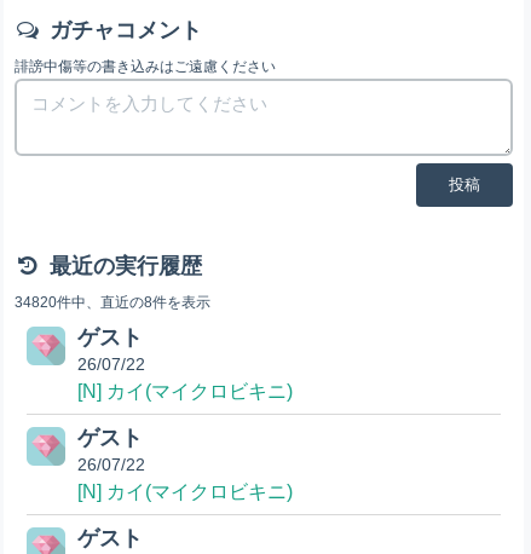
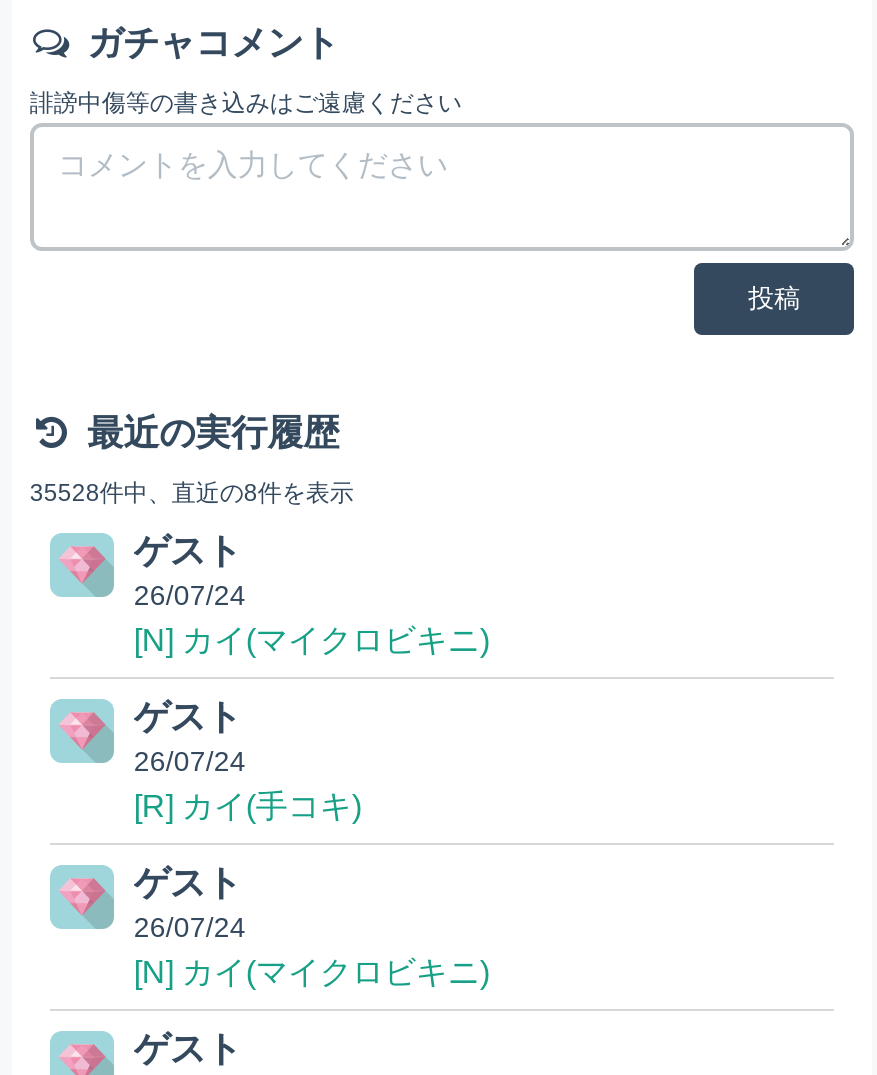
[14,294,210,311] 34820件中、直近の8件を表示 -> [30,479,354,507] 35528件中、直近の8件を表示
[77,354,145,374] 26/07/22 -> [134,579,246,611] 26/07/24
[77,455,145,474] 26/07/22 -> [134,745,362,943] 26/07/24 | [R] カイ(手コキ) | ゲスト | 26/07/24

